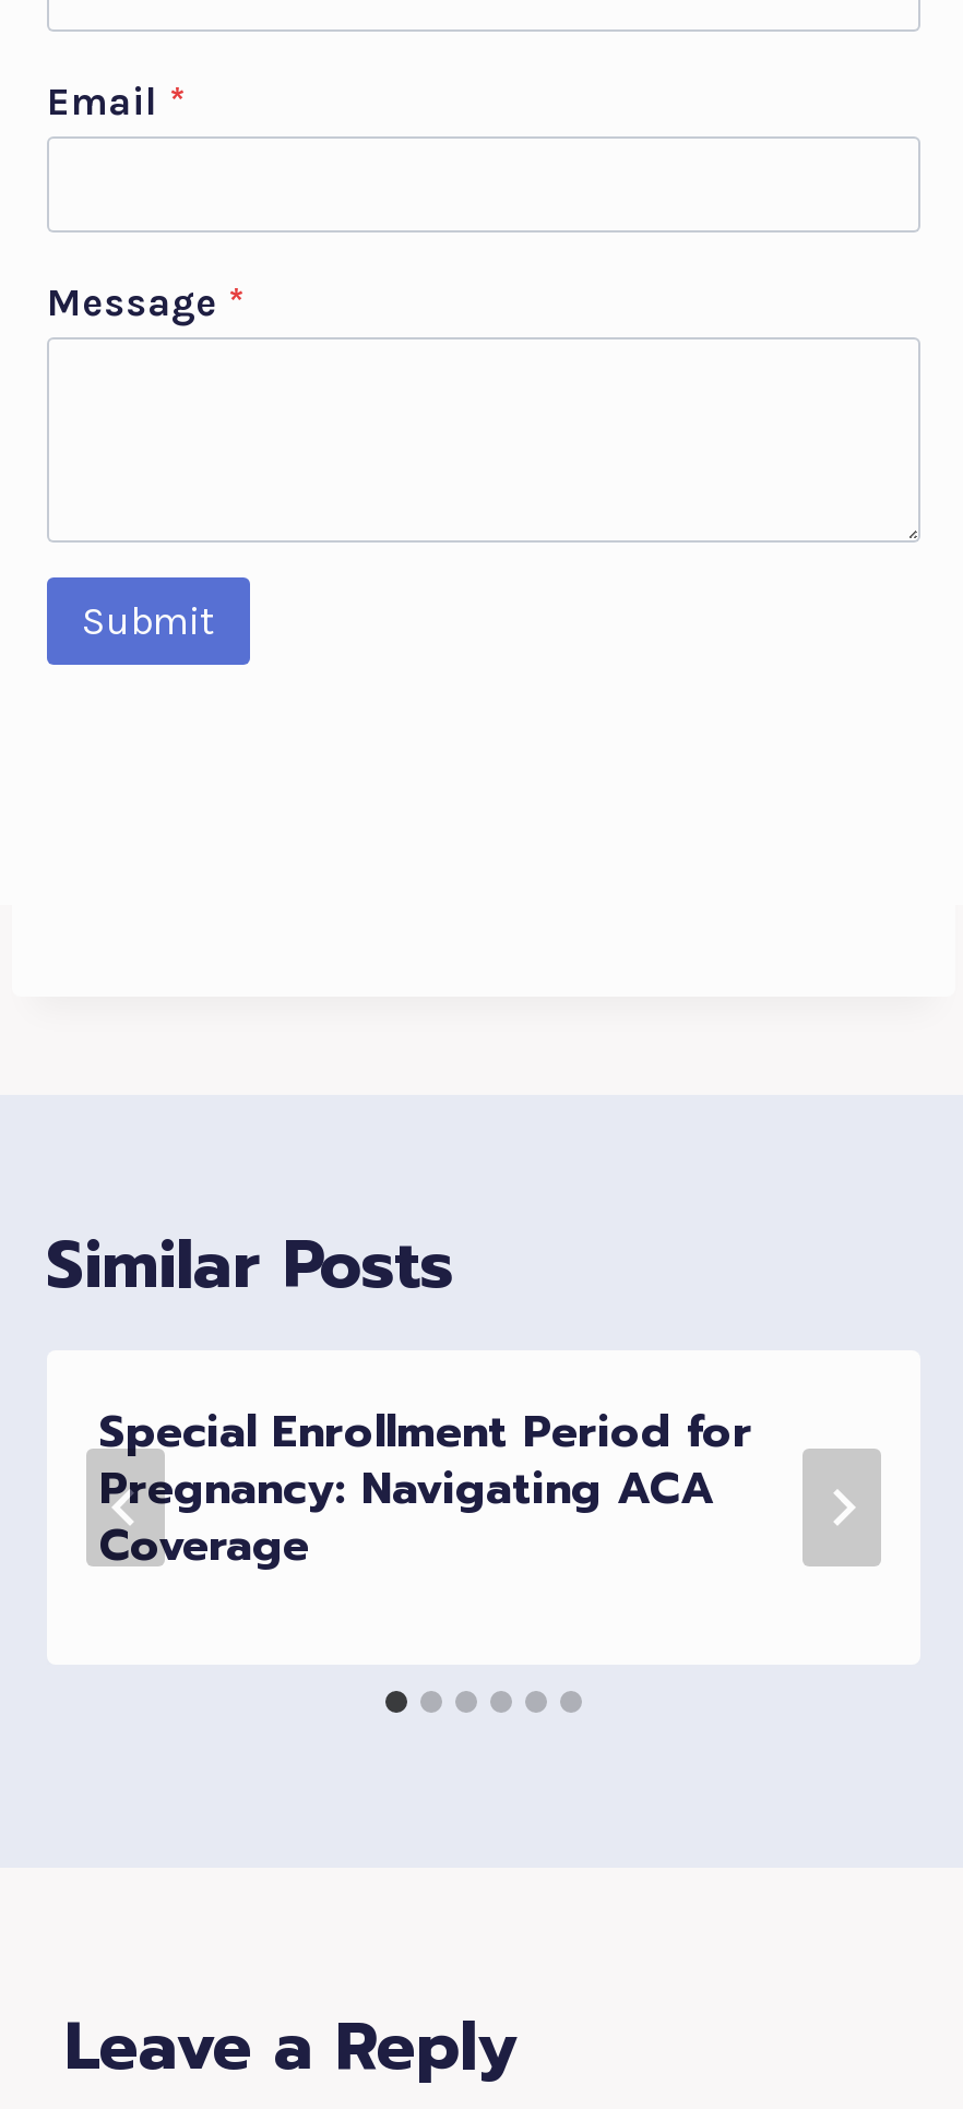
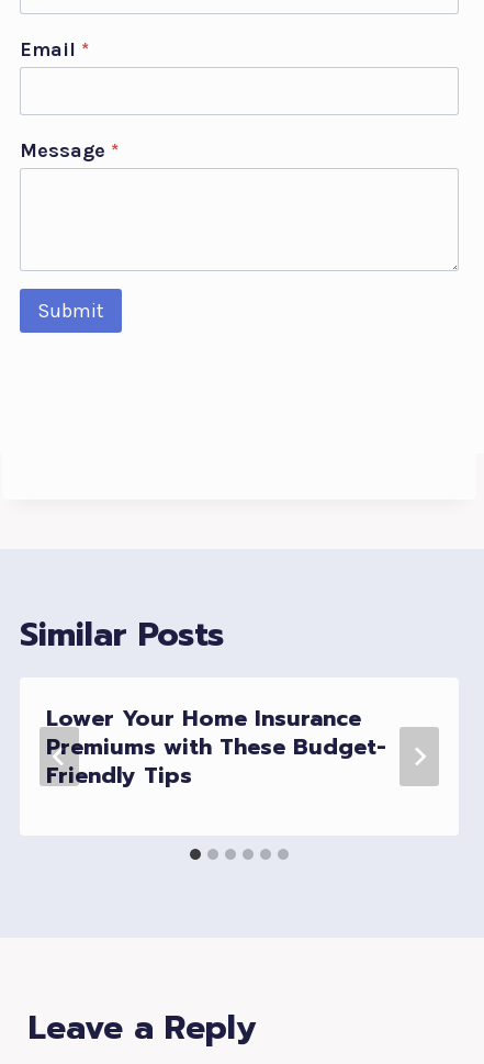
[99,1399,752,1578] Special Enrollment Period for | Pregnancy: Navigating ACA | Coverage -> [46,702,386,792] Lower Your Home Insurance | Premiums with These Budget- | Friendly Tips

